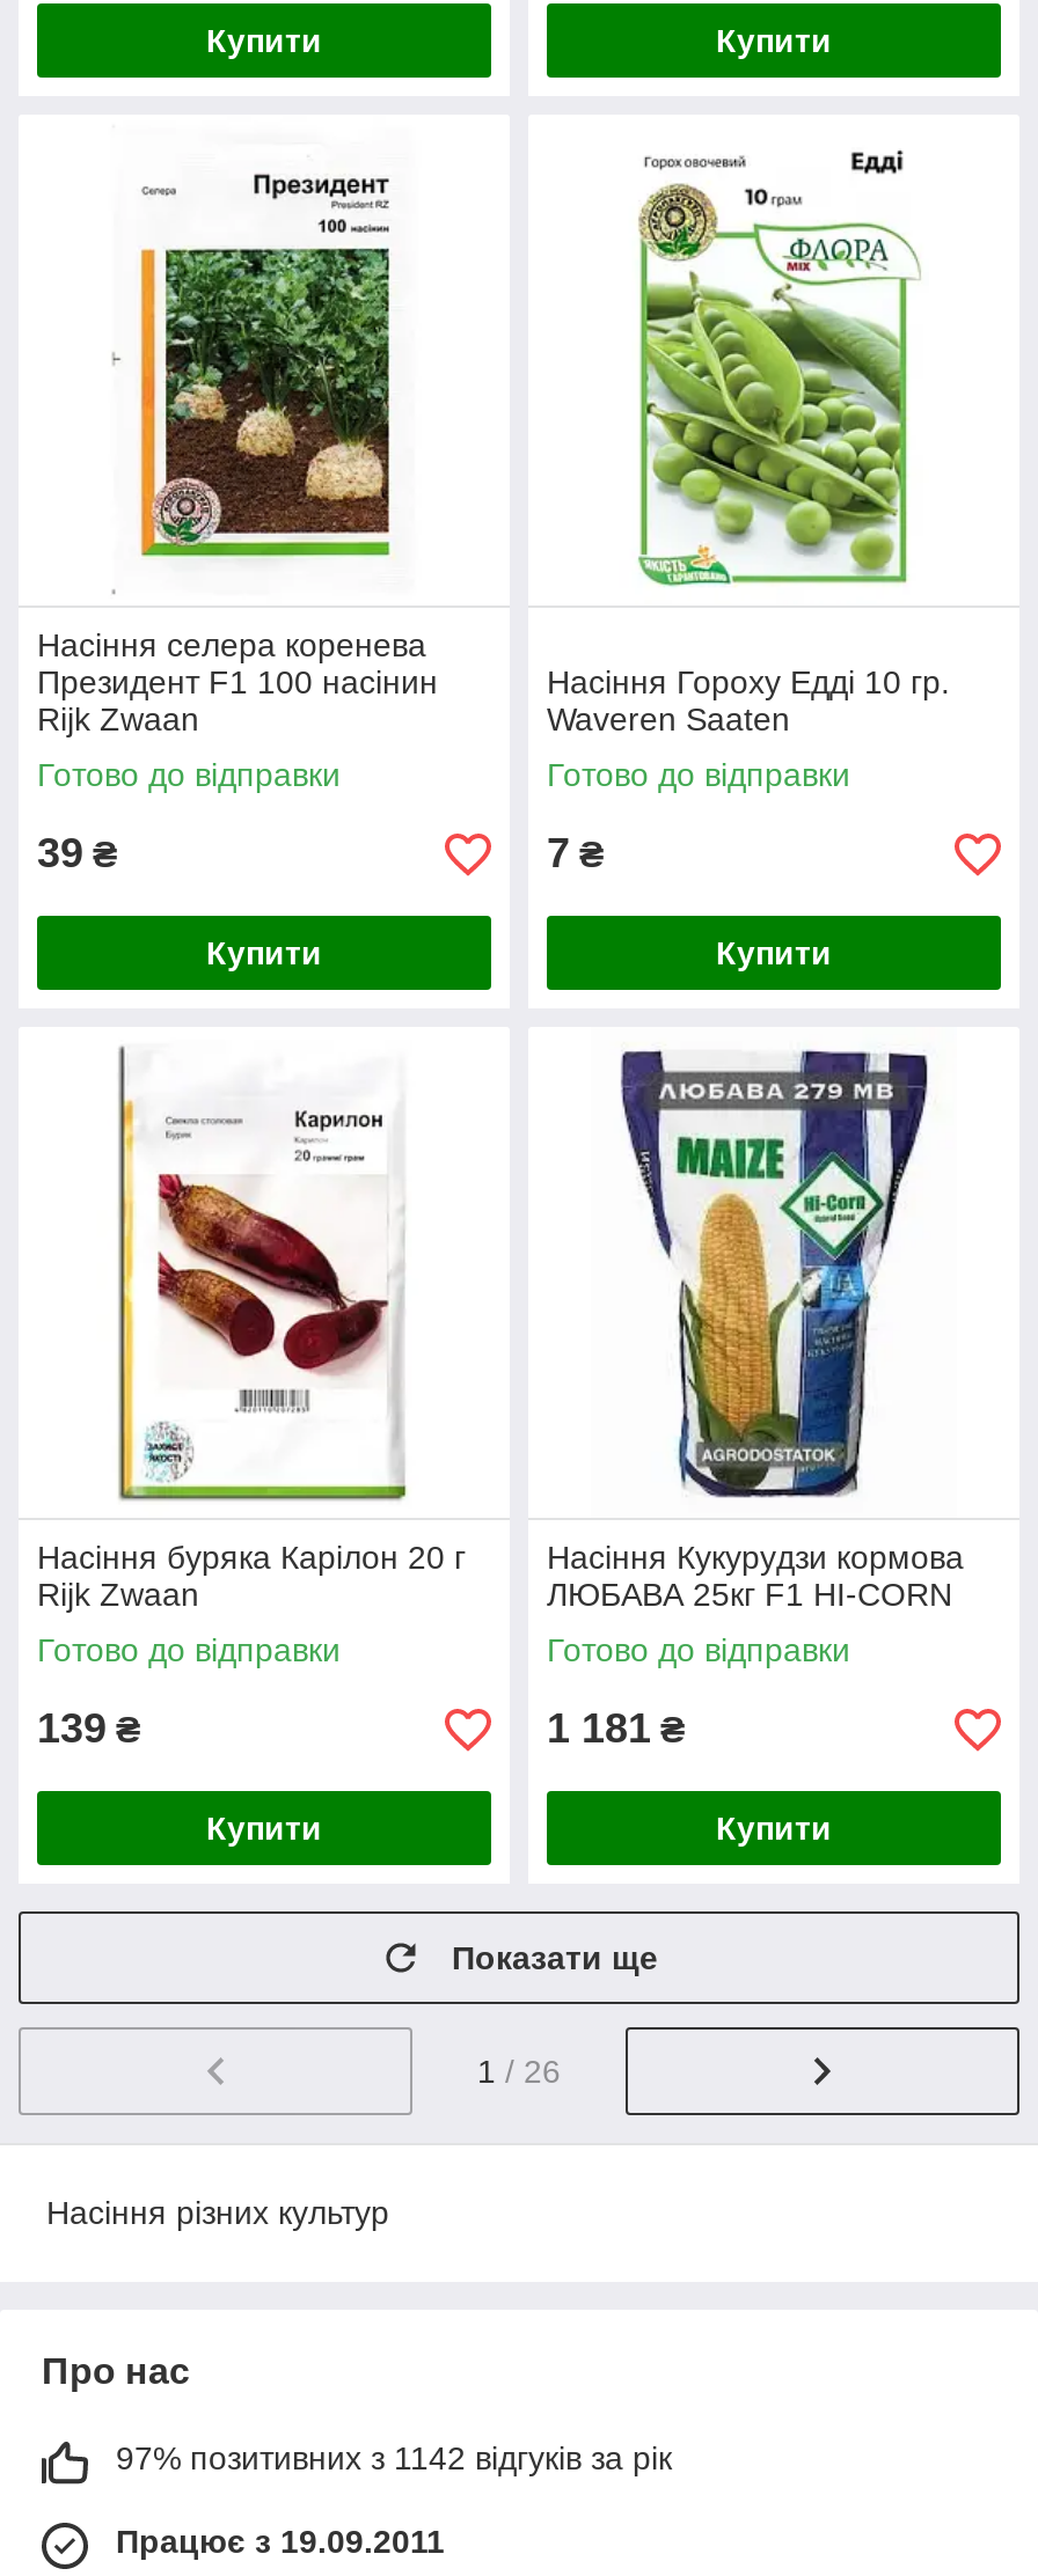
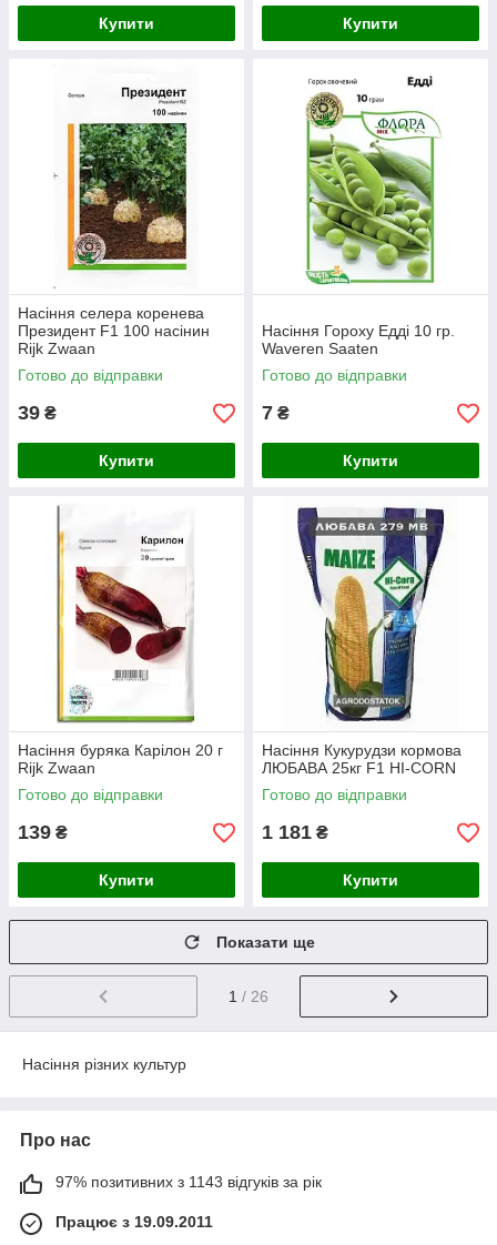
[116,2439,672,2476] 97% позитивних з 1142 відгуків за рік -> [55,1173,322,1191] 97% позитивних з 1143 відгуків за рік

